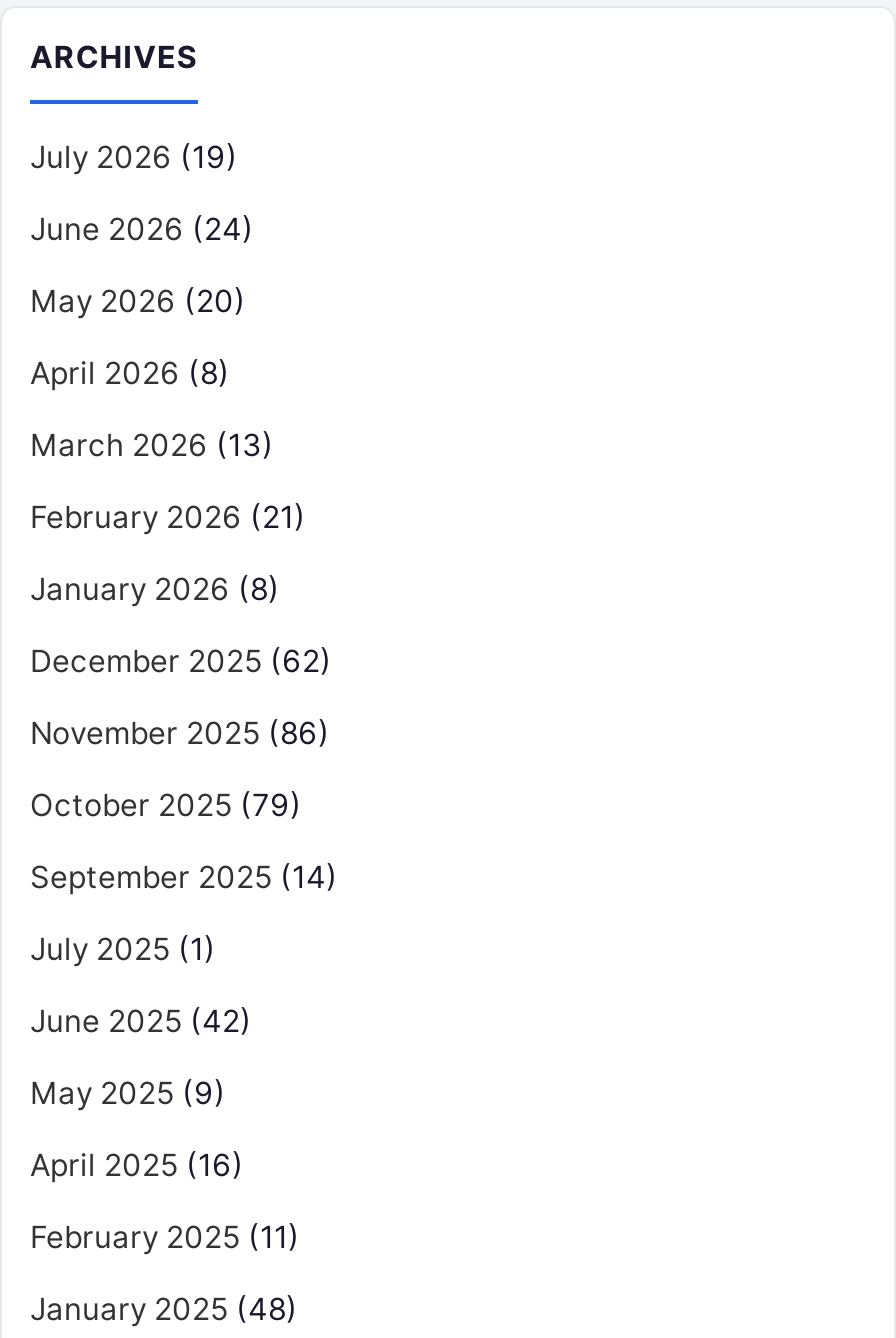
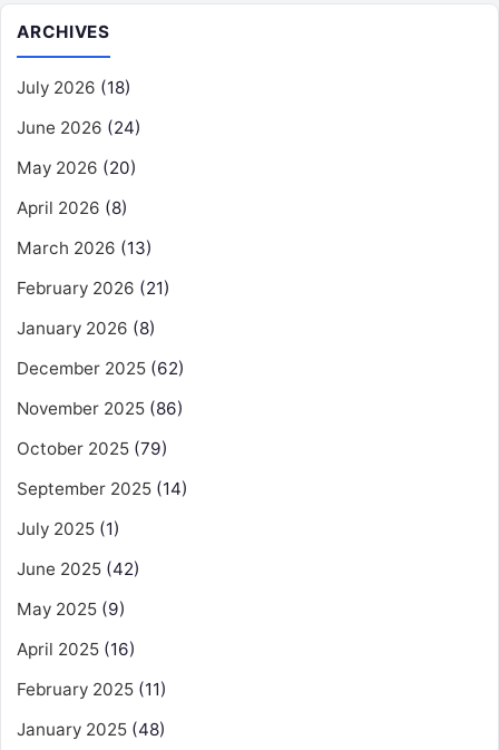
[30,138,238,176] July 2026 (19) -> [17,77,131,98] July 2026 (18)

